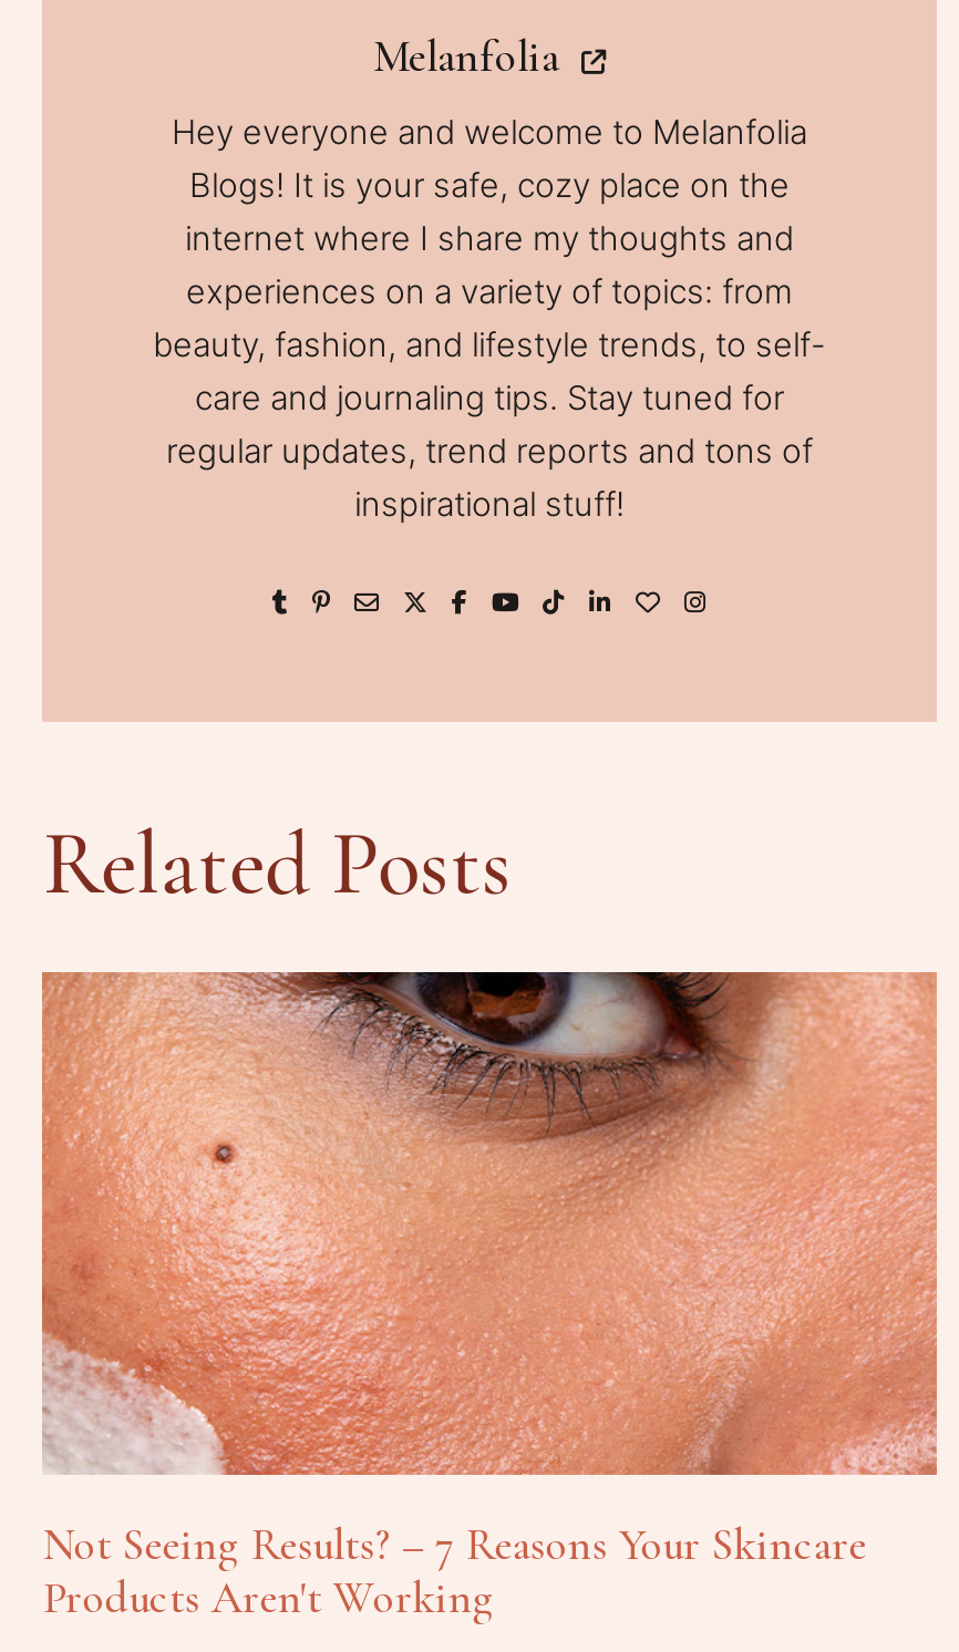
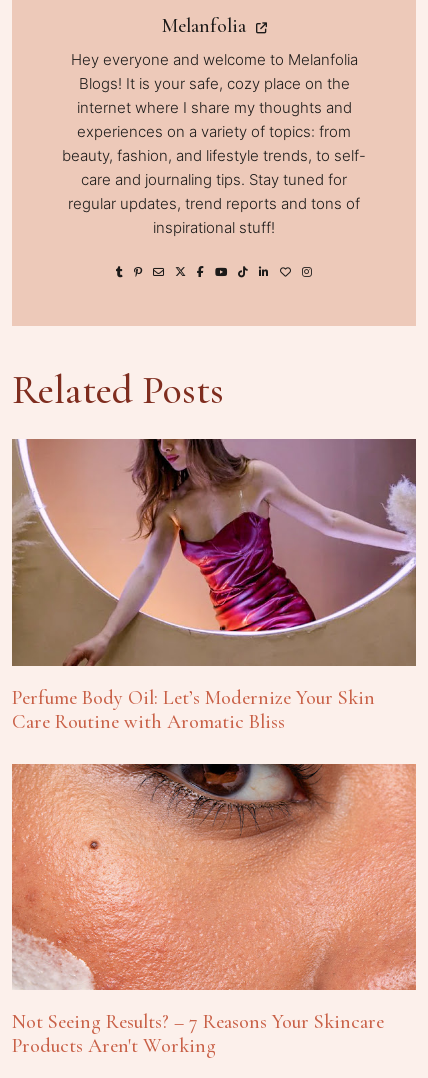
none -> [11,438,417,734] [image] | Perfume Body Oil: Let’s Modernize Your Skin | Care Routine with Aromatic Bliss

